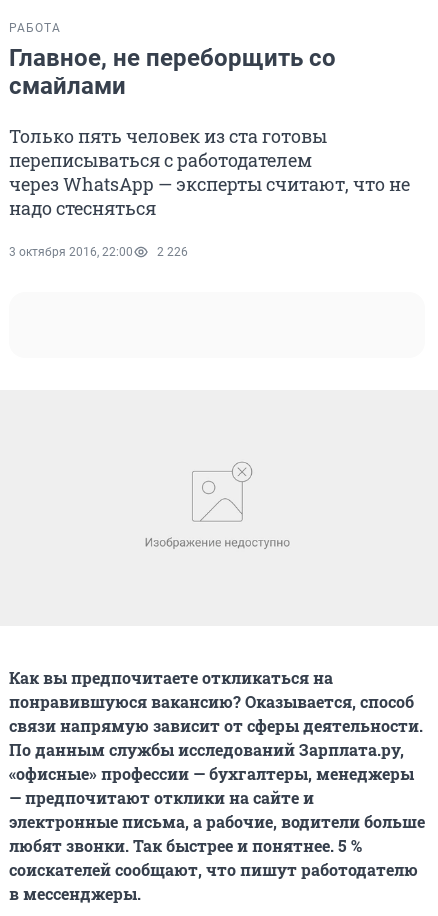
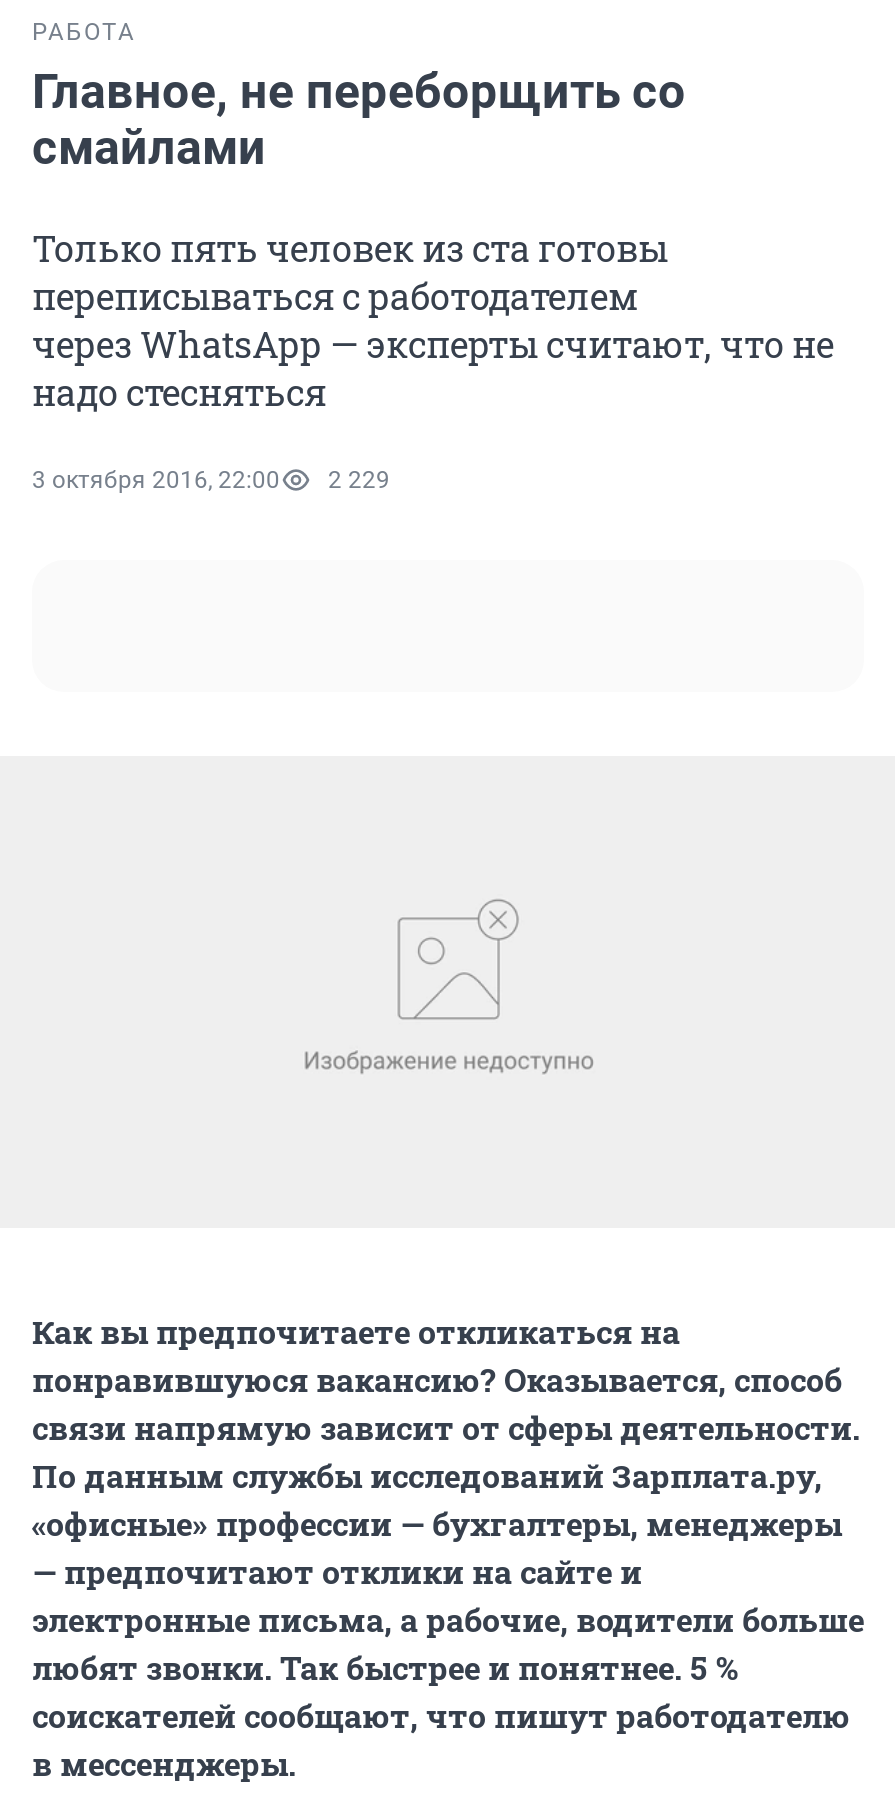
[9,245,188,259] 3 октября 2016, 22:00 2 226 -> [32,466,390,494] 3 октября 2016, 22:00 2 229

